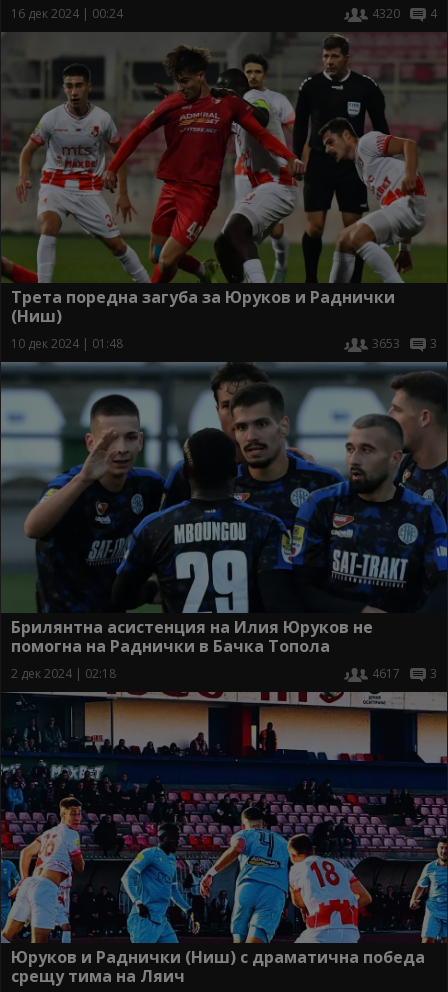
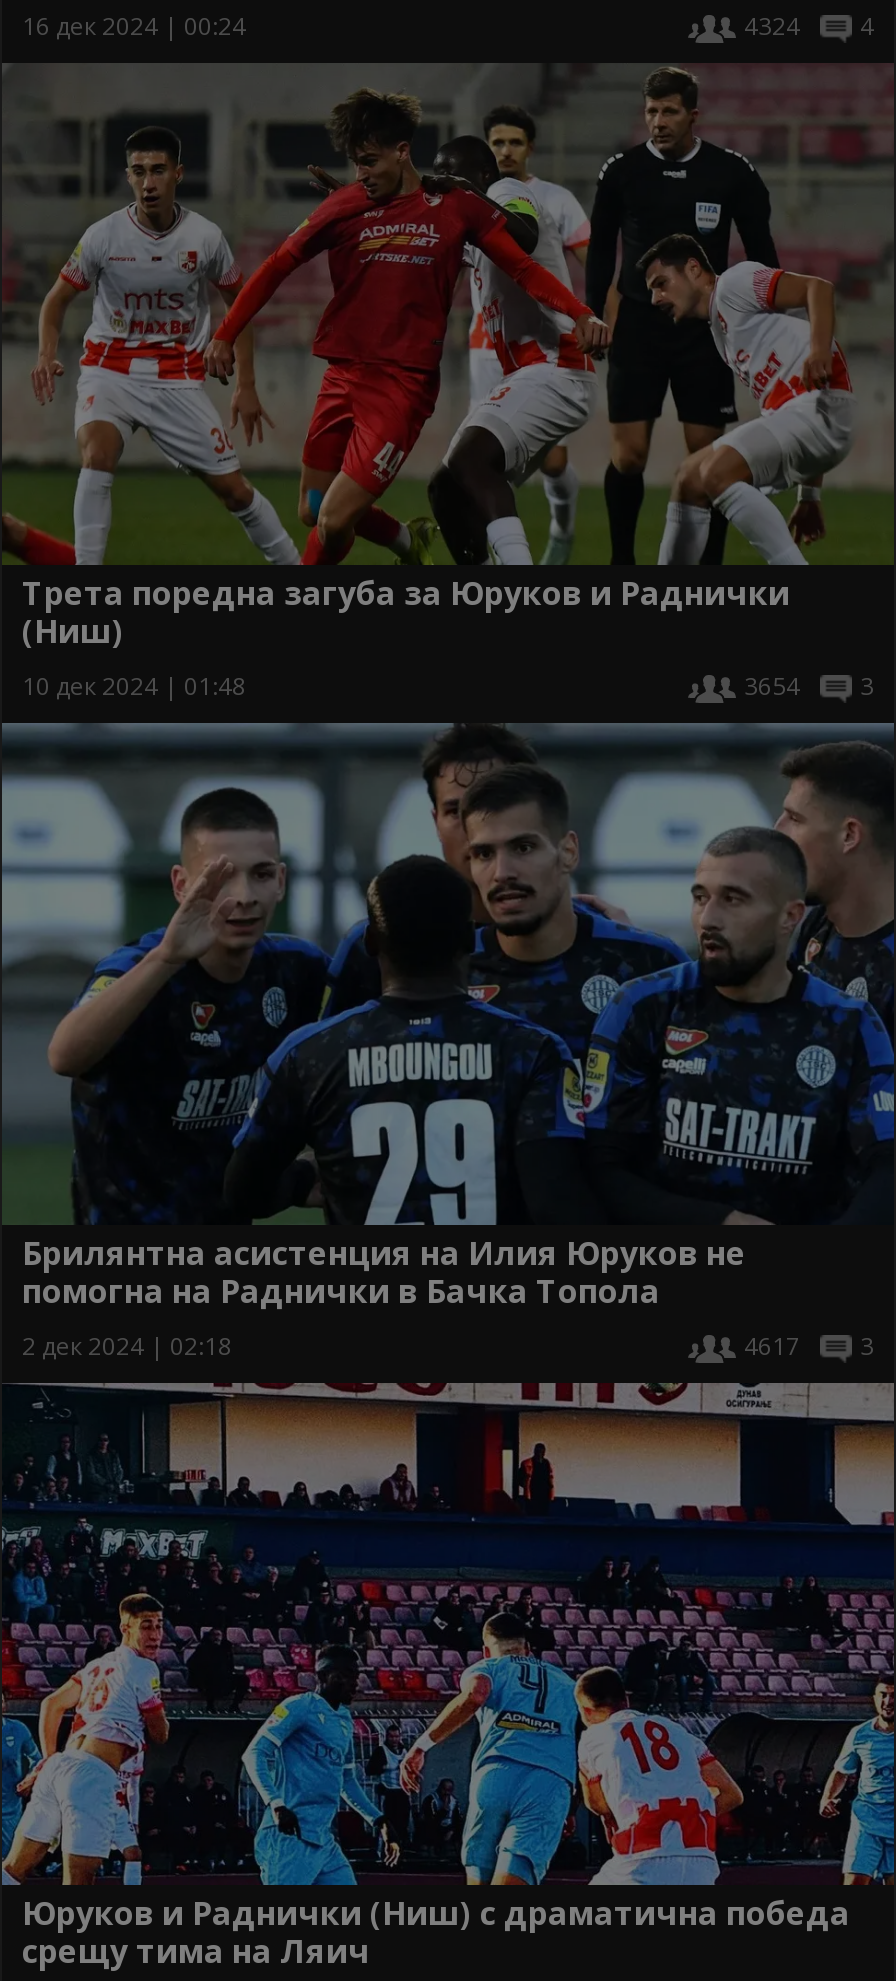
[372,5,437,22] 4320 4 -> [744,8,874,42] 4324 4
[372,335,437,352] 3653 3 -> [744,668,874,702] 3654 3

